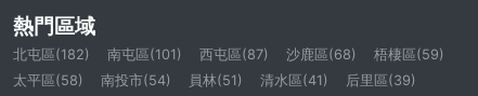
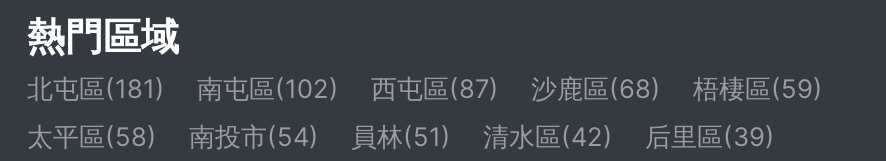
[13,46,90,62] 北屯區(182) -> [27,74,165,104] 北屯區(181)
[107,46,182,62] 南屯區(101) -> [197,74,339,104] 南屯區(102)
[13,72,416,88] 太平區(58) 南投市(54) 員林(51) 清水區(41) 后里區(39) -> [27,122,775,152] 太平區(58) 南投市(54) 員林(51) 清水區(42) 后里區(39)

